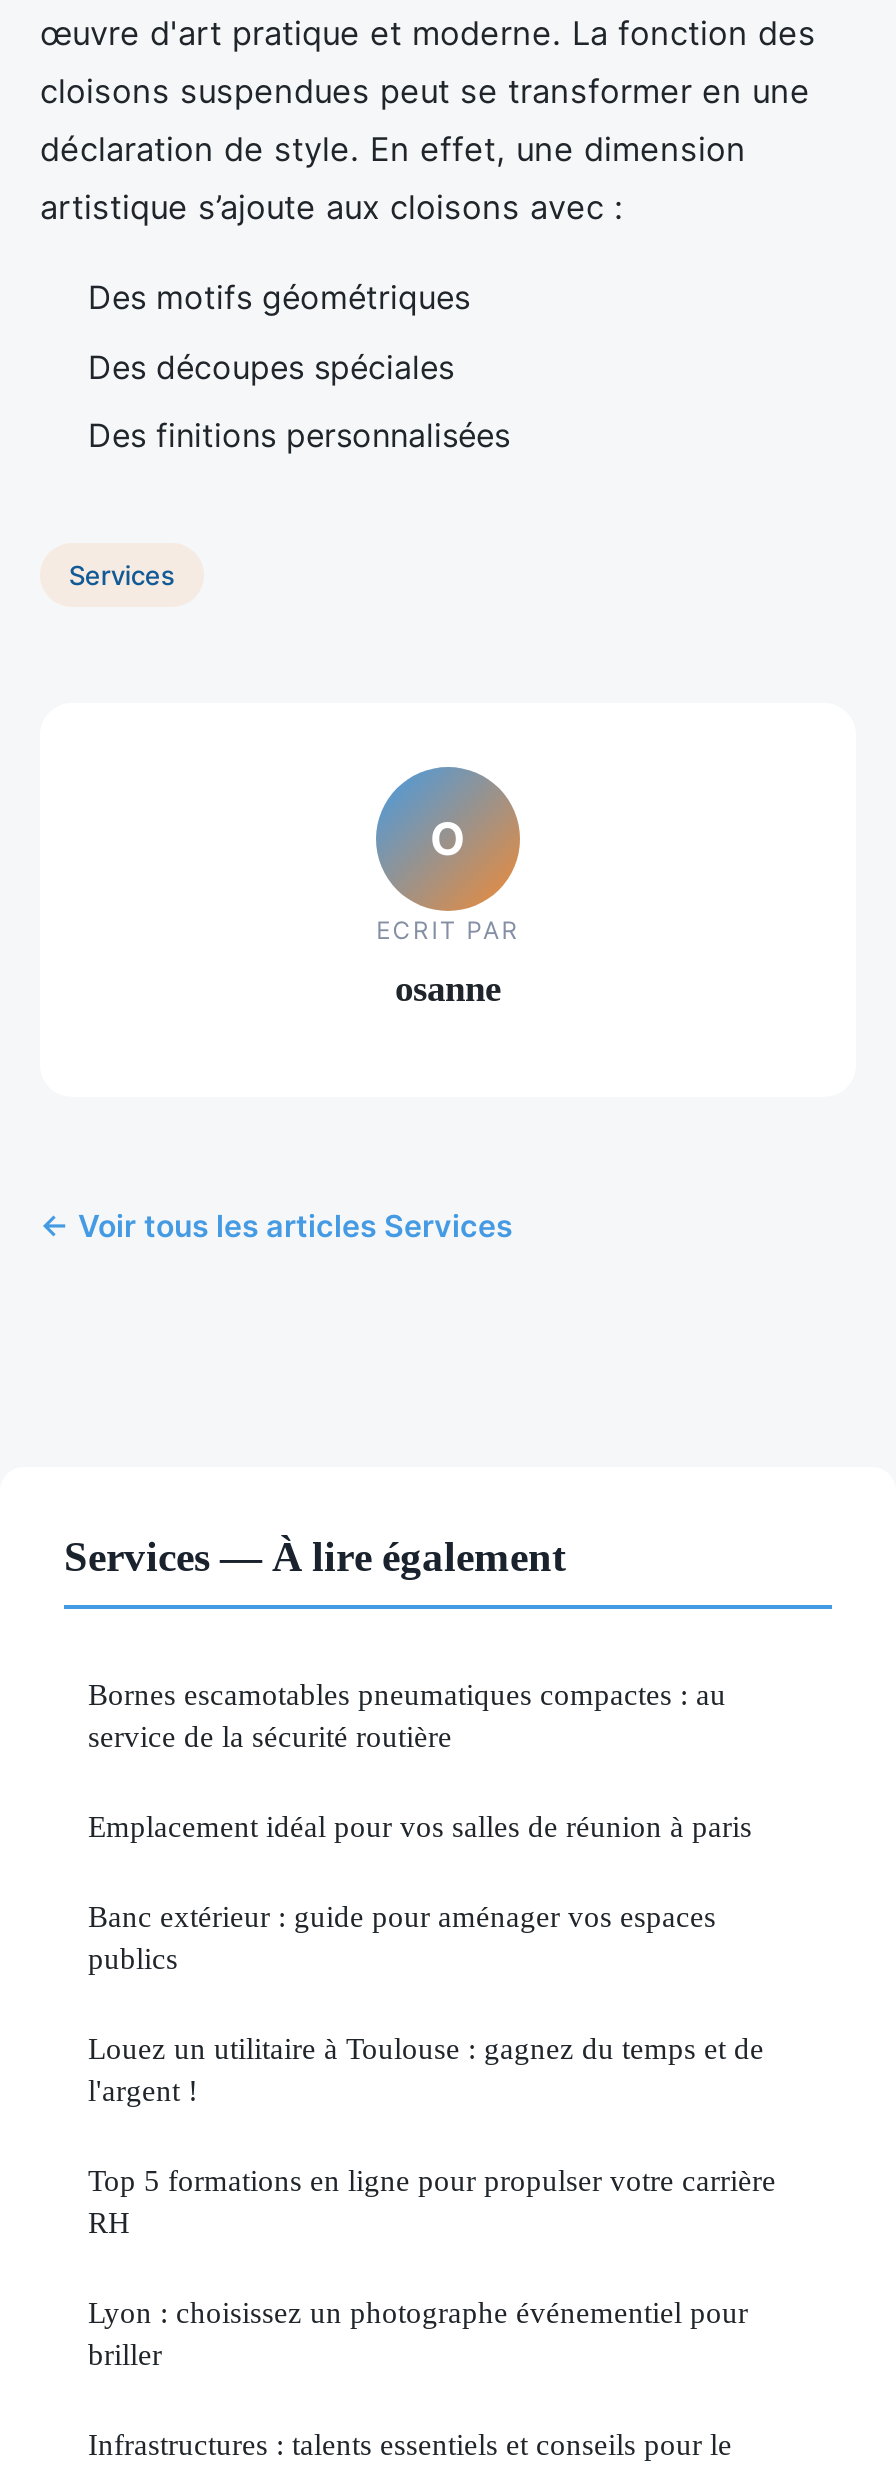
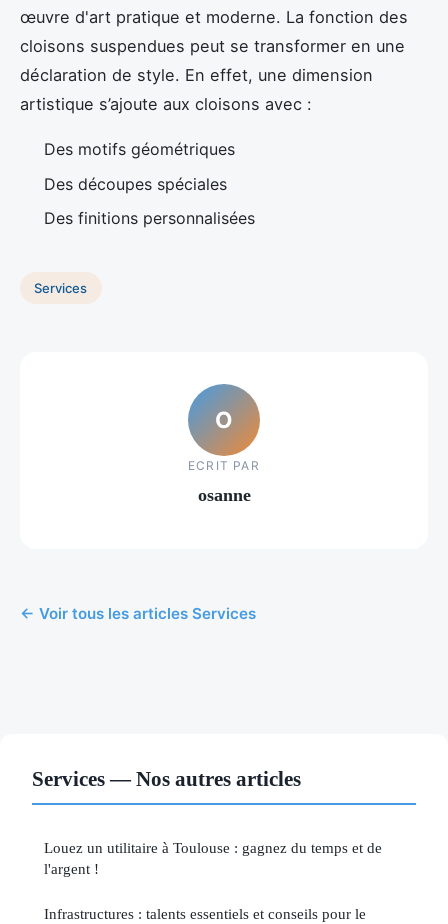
[64,1533,752,1975] Services — À lire également | Bornes escamotables pneumatiques compactes : au | service de la sécurité routière | Emplacement idéal pour vos salles de réunion à paris | Banc extérieur : guide pour aménager vos espaces | publics -> [32,767,301,790] Services — Nos autres articles
[88,2163,776,2371] Top 5 formations en ligne pour propulser votre carrière | RH | Lyon : choisissez un photographe événementiel pour | briller -> none

